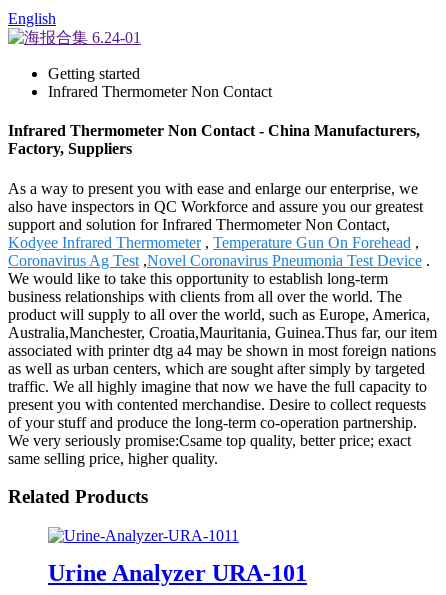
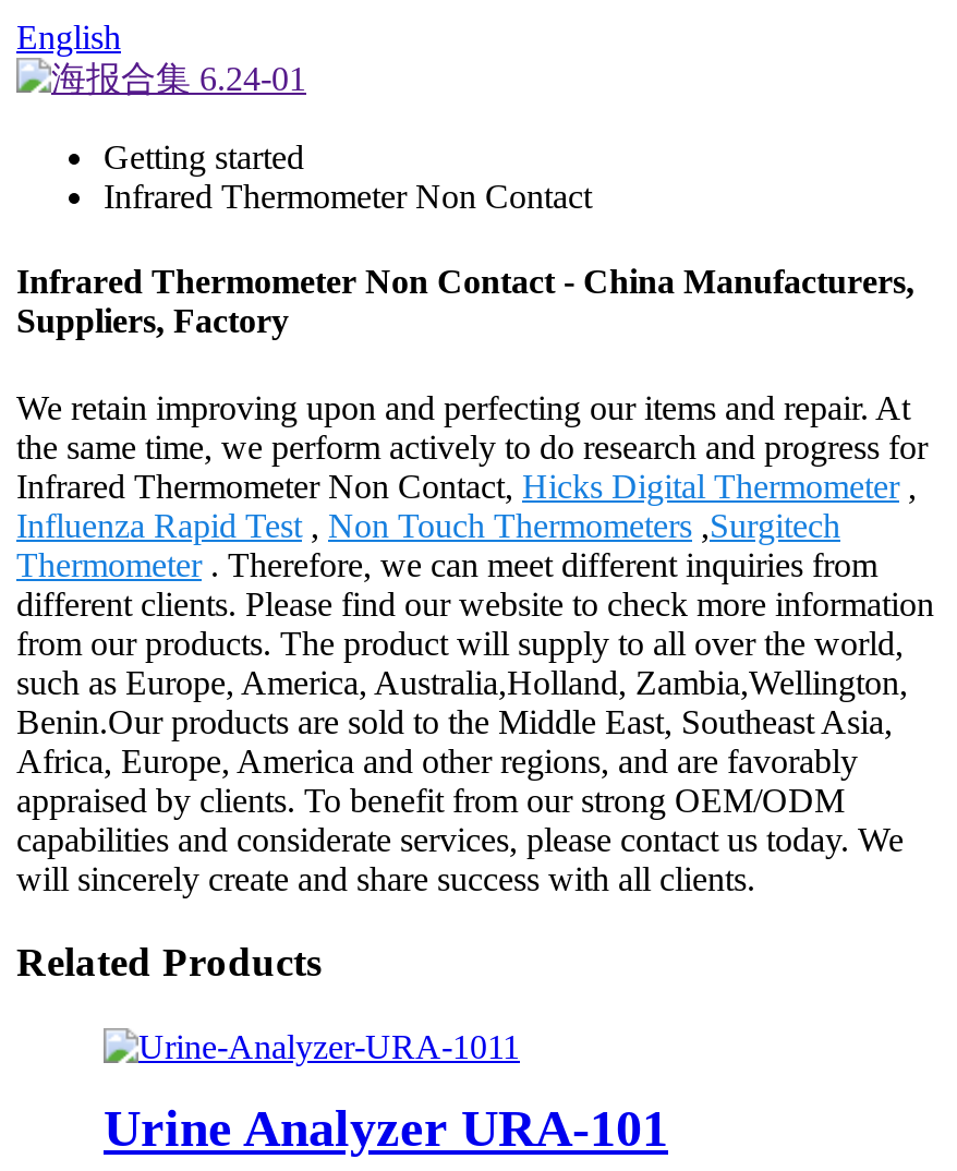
[8,140,132,157] Factory, Suppliers -> [16,303,289,340] Suppliers, Factory
[8,179,437,466] As a way to present you with ease and enlarge our enterprise, we | also have inspectors in QC Workforce and assure you our greatest | support and solution for Infrared Thermometer Non Contact, | Kodyee Infrared Thermometer, Temperature Gun On Forehead, | Coronavirus Ag Test, Novel Coronavirus Pneumonia Test Device. | We would like to take this opportunity to establish long-term | business relationships with clients from all over the world. The | product will supply to all over the world, such as Europe, America, | Australia,Manchester, Croatia,Mauritania, Guinea.Thus far, our item | associated with printer dtg a4 may be shown in most foreign nations | as well as urban centers, which are sought after simply by targeted | traffic. We all highly imagine that now we have the full capacity to | present you with contented merchandise. Desire to collect requests | of your stuff and produce the long-term co-operation partnership. | We very seriously promise:Csame top quality, better price; exact | same selling price, higher quality. -> [16,388,934,896] We retain improving upon and perfecting our items and repair. At | the same time, we perform actively to do research and progress for | Infrared Thermometer Non Contact, Hicks Digital Thermometer, | Influenza Rapid Test, Non Touch Thermometers, Surgitech | Thermometer. Therefore, we can meet different inquiries from | different clients. Please find our website to check more information | from our products. The product will supply to all over the world, | such as Europe, America, Australia,Holland, Zambia,Wellington, | Benin.Our products are sold to the Middle East, Southeast Asia, | Africa, Europe, America and other regions, and are favorably | appraised by clients. To benefit from our strong OEM/ODM | capabilities and considerate services, please contact us today. We | will sincerely create and share success with all clients.

